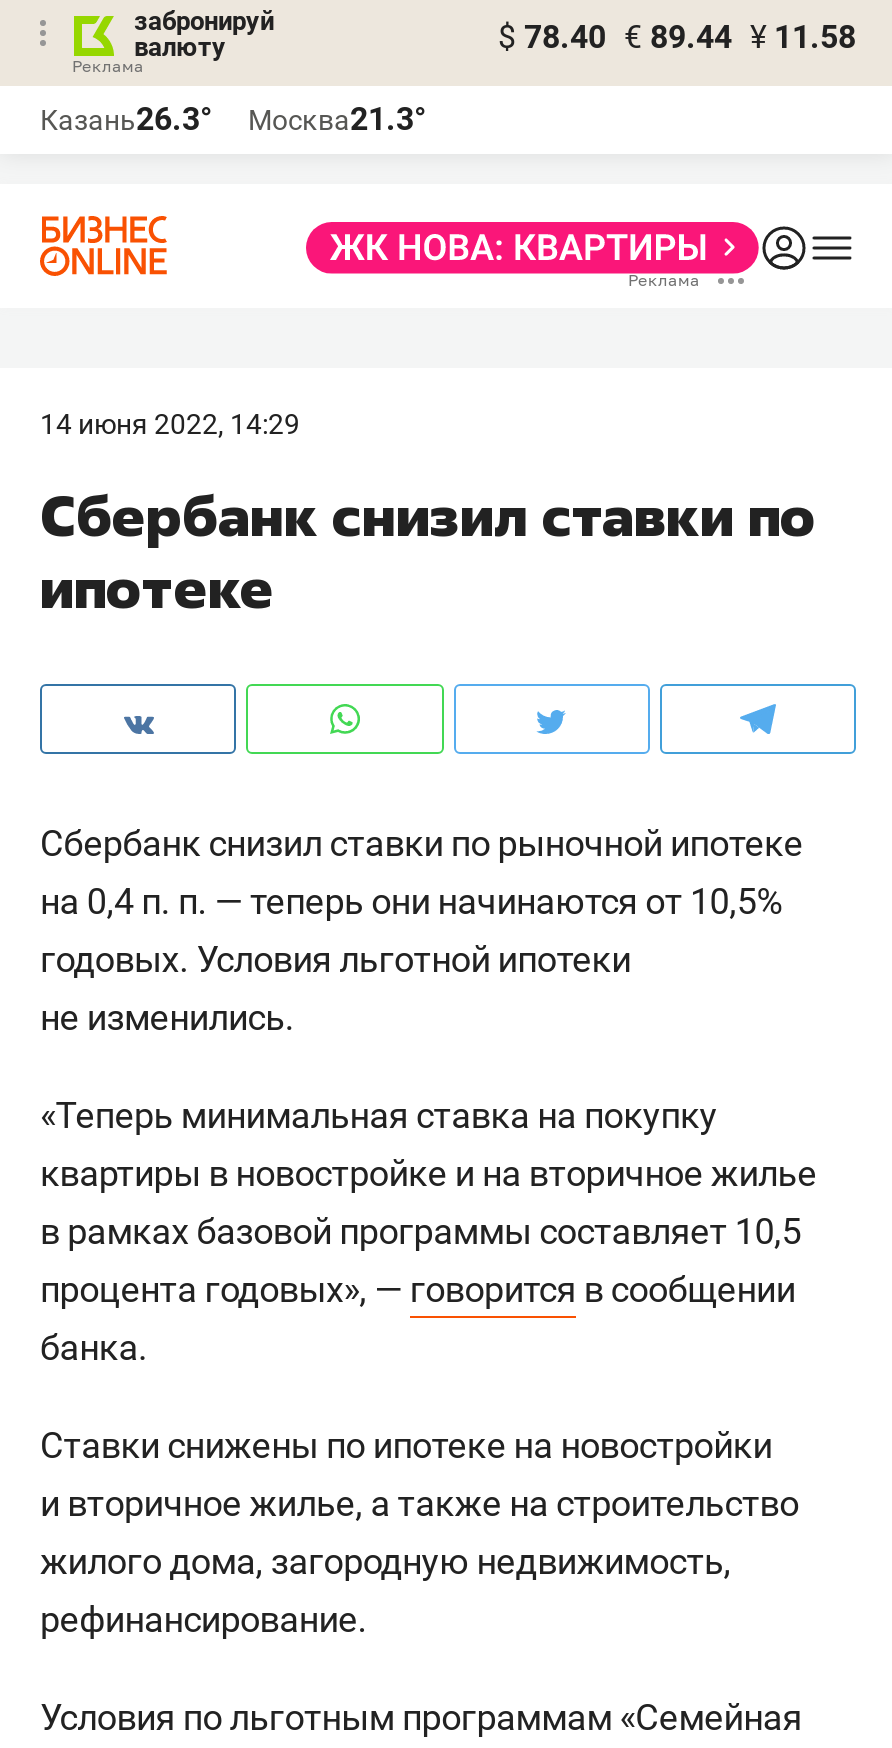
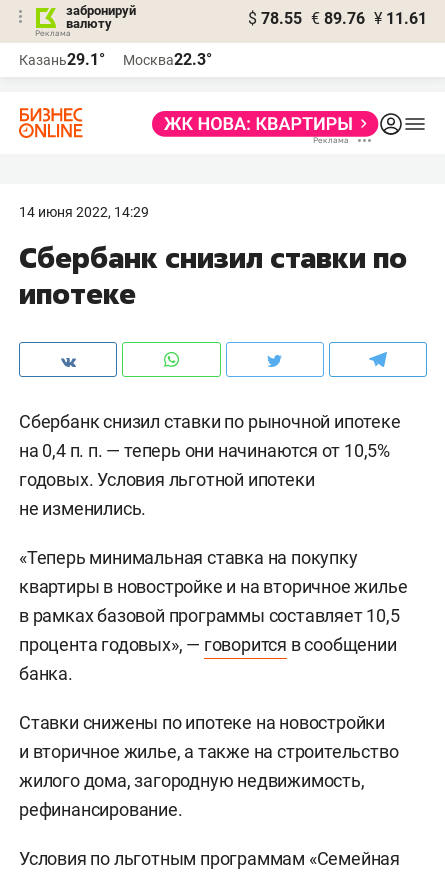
[498,18,856,56] $ 78.40 € 89.44 ¥ 11.58 -> [248,9,427,28] $ 78.55 € 89.76 ¥ 11.61
[40,100,212,138] Казань26.3° -> [19,50,105,69] Казань29.1°
[248,100,426,138] Москва21.3° -> [123,50,212,69] Москва22.3°

